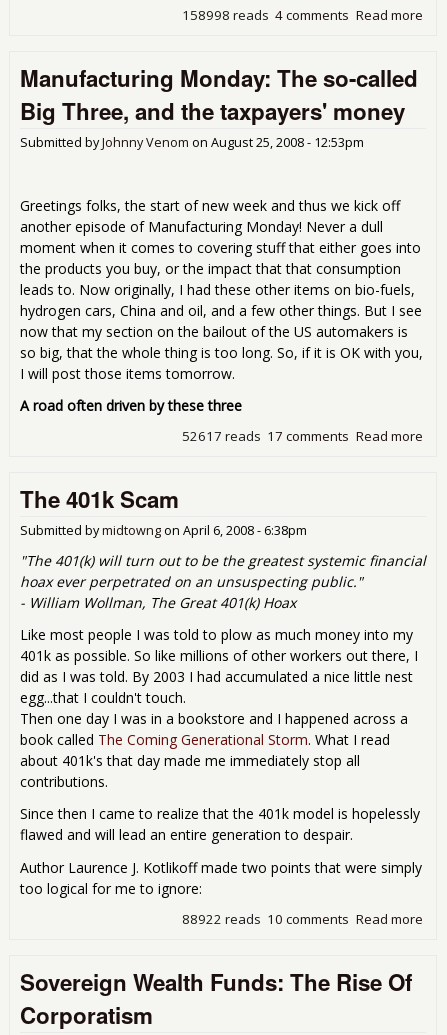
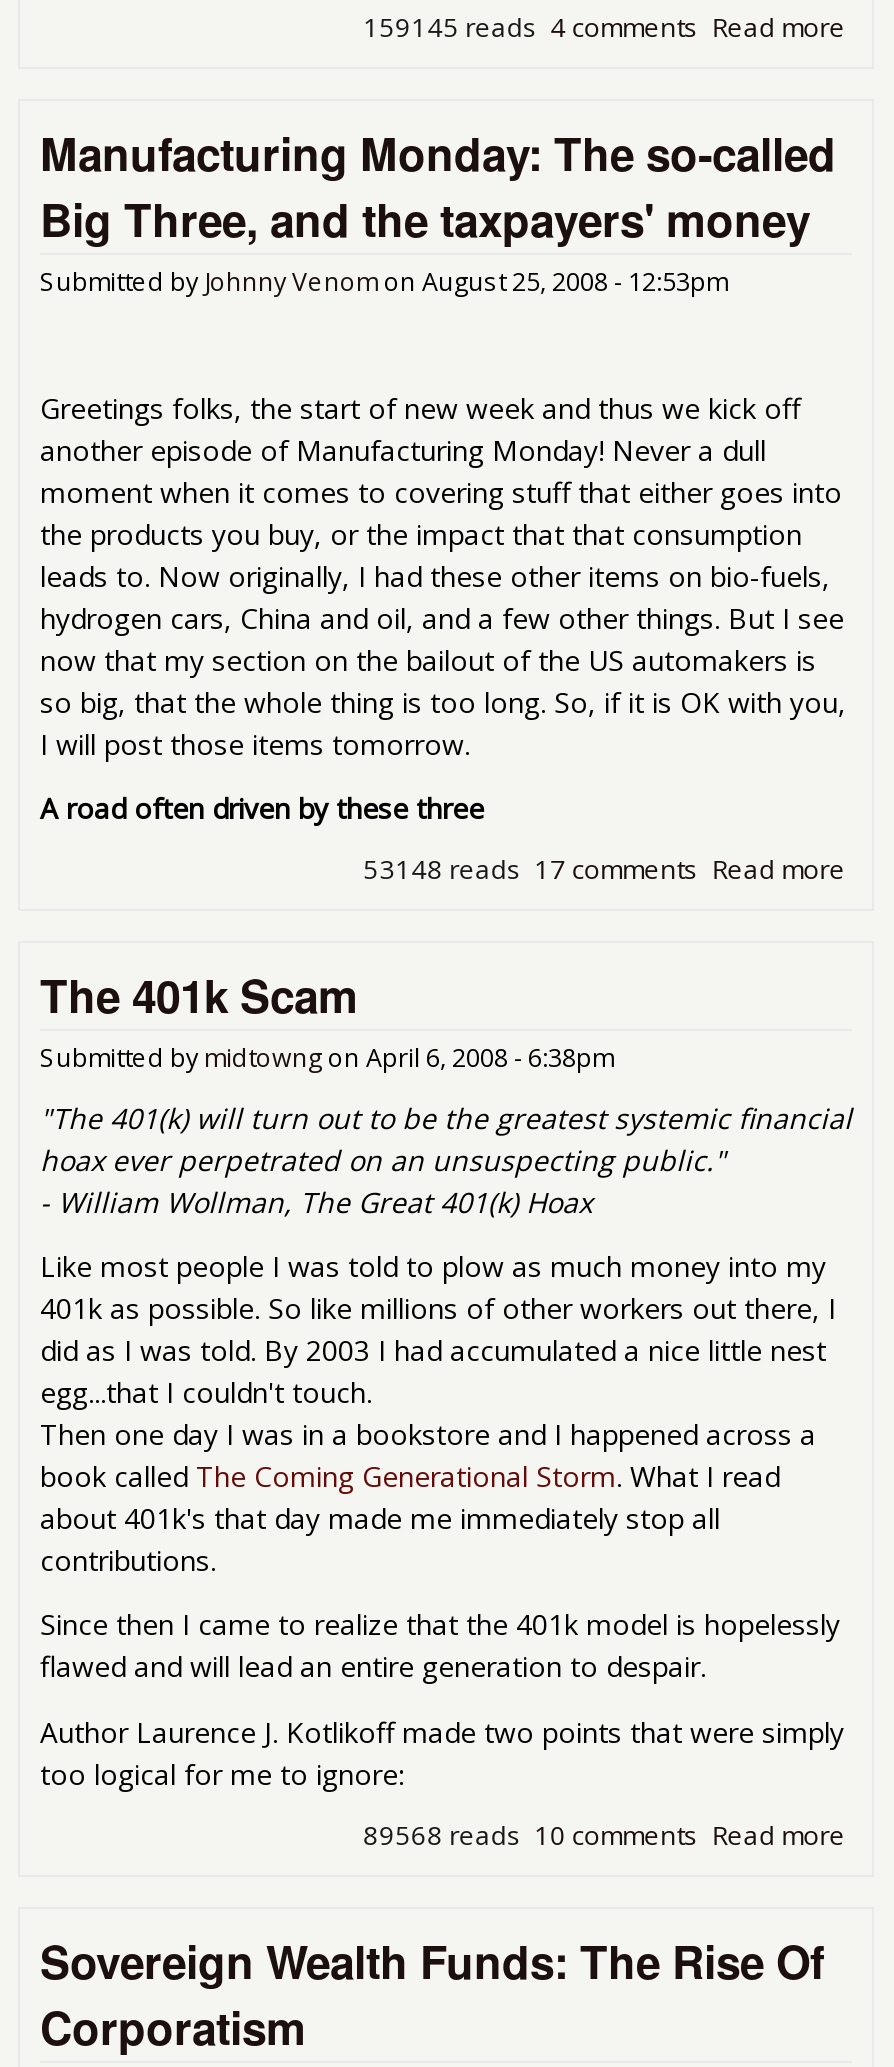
[182,6,269,24] 158998 reads -> [363,9,537,45] 159145 reads
[182,427,261,445] 52617 reads -> [363,851,521,887] 53148 reads
[182,910,261,928] 88922 reads -> [363,1816,521,1852] 89568 reads

